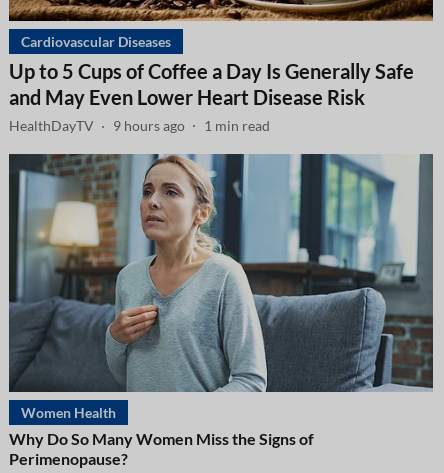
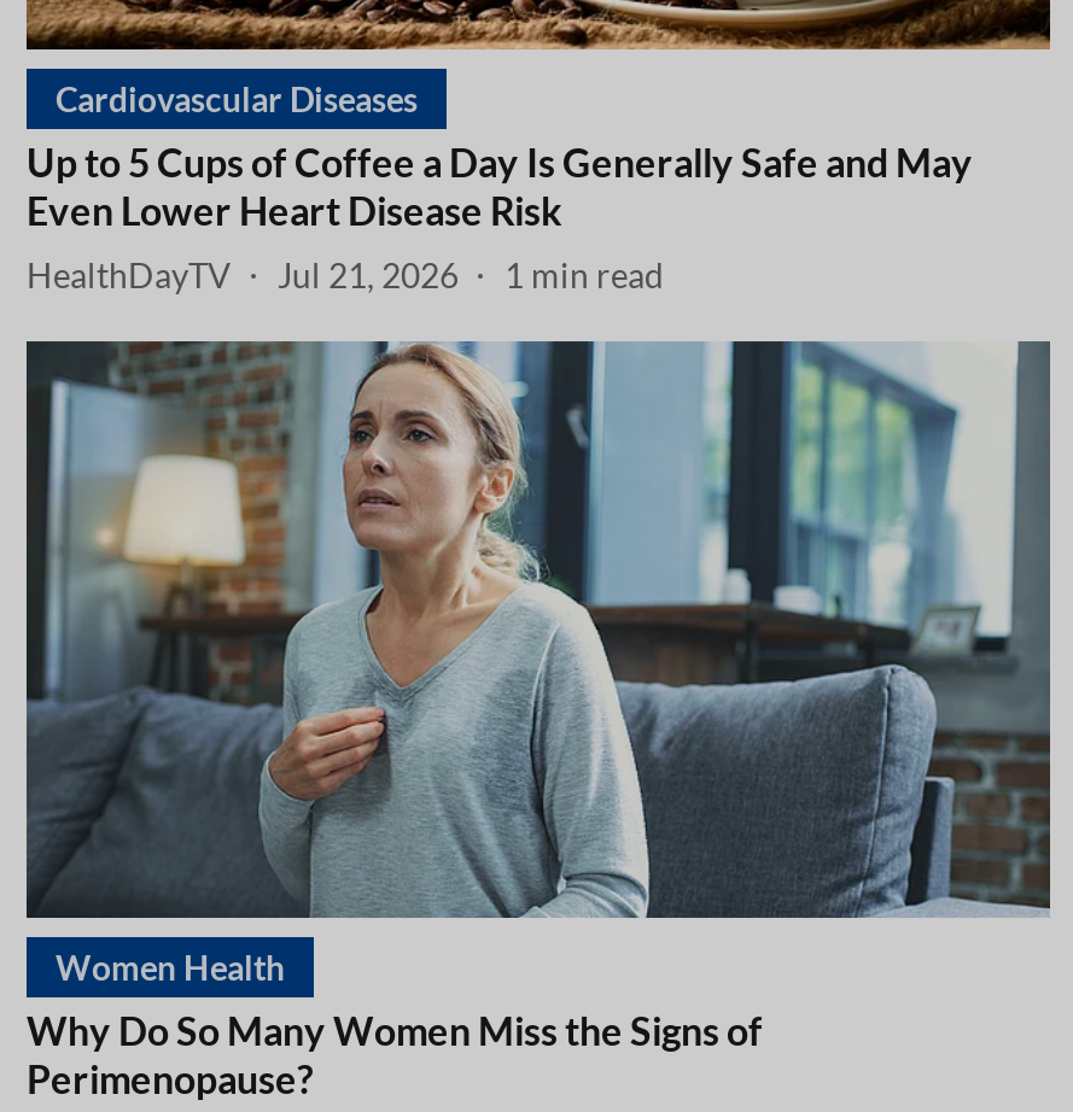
[9,117,270,134] HealthDayTV 9 hours ago 1 min read -> [27,253,664,294] HealthDayTV Jul 21, 2026 1 min read

